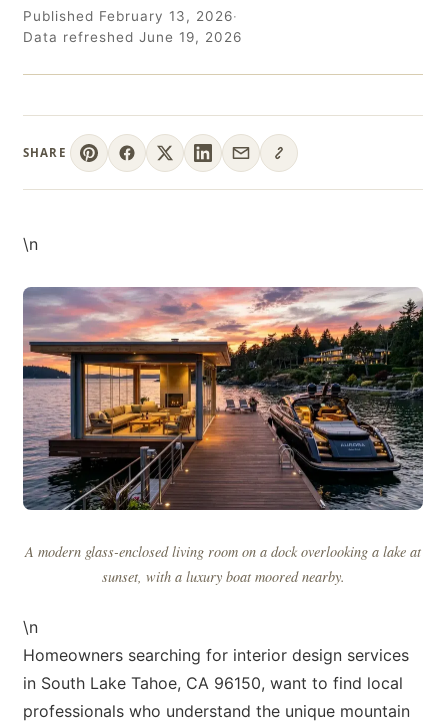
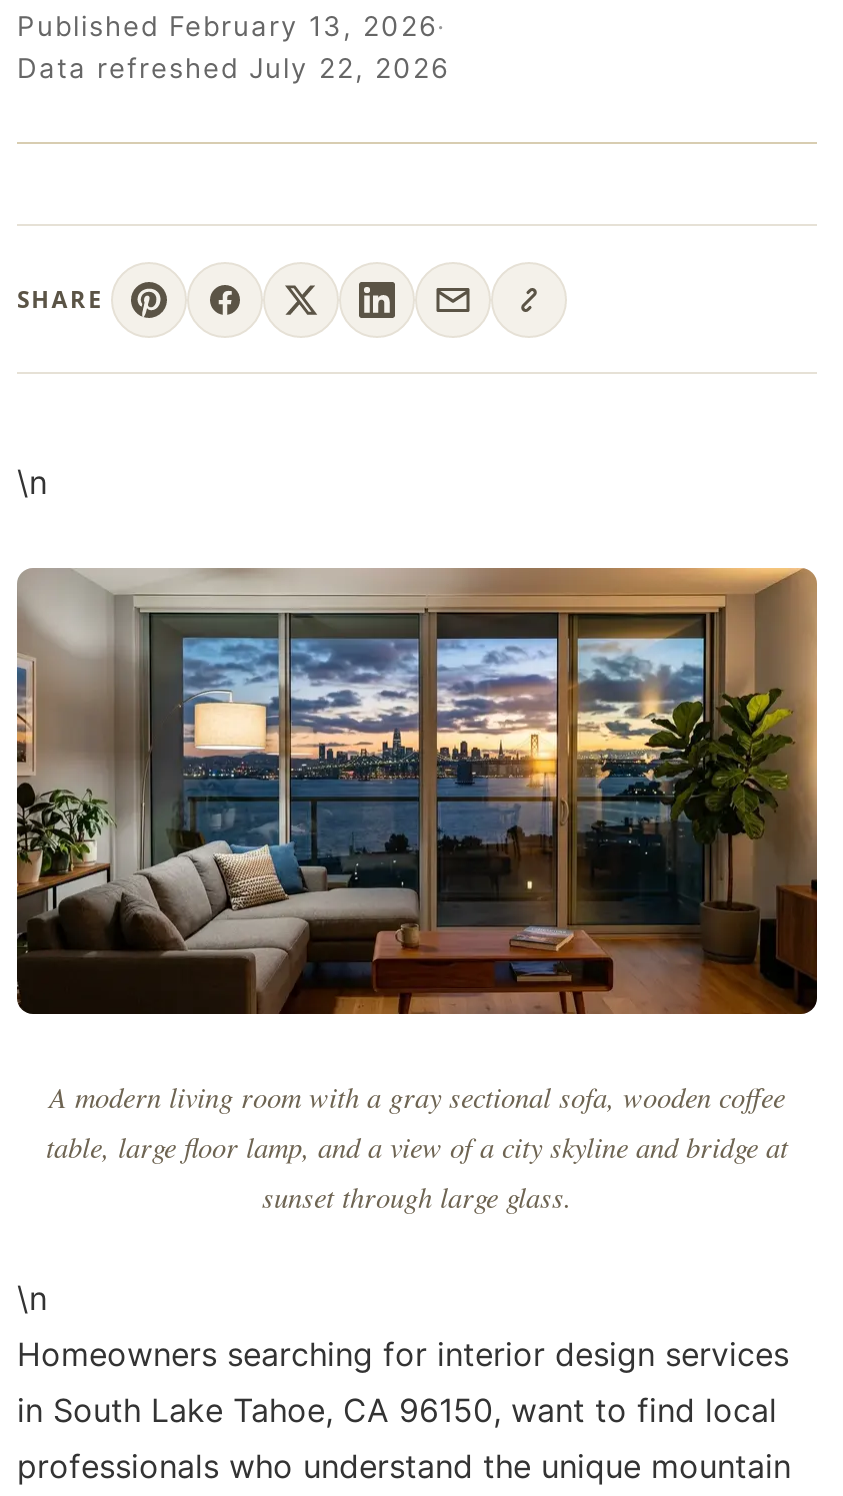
[23,29,242,45] Data refreshed June 19, 2026 -> [17,52,449,84] Data refreshed July 22, 2026
[22,287,424,586] [image] | A modern glass-enclosed living room on a dock overlooking a lake at | sunset, with a luxury boat moored nearby. -> [15,568,819,1217] [image] | A modern living room with a gray sectional sofa, wooden coffee | table, large floor lamp, and a view of a city skyline and bridge at | sunset through large glass.

